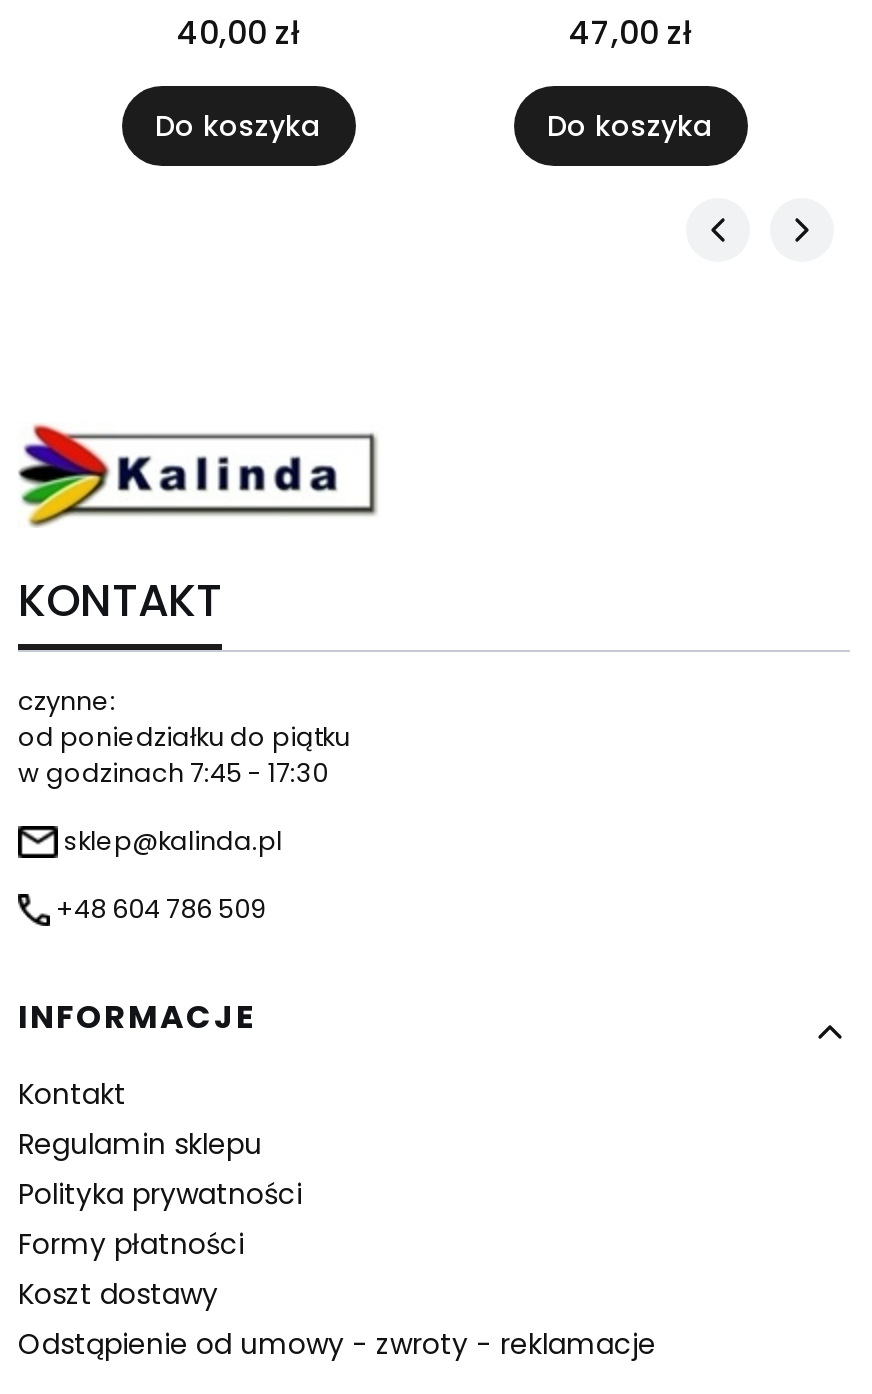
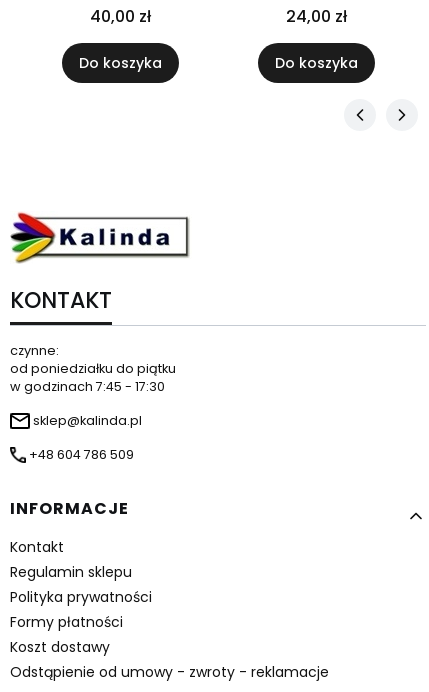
[569,9,691,55] 47,00 zł -> [285,5,346,28] 24,00 zł

